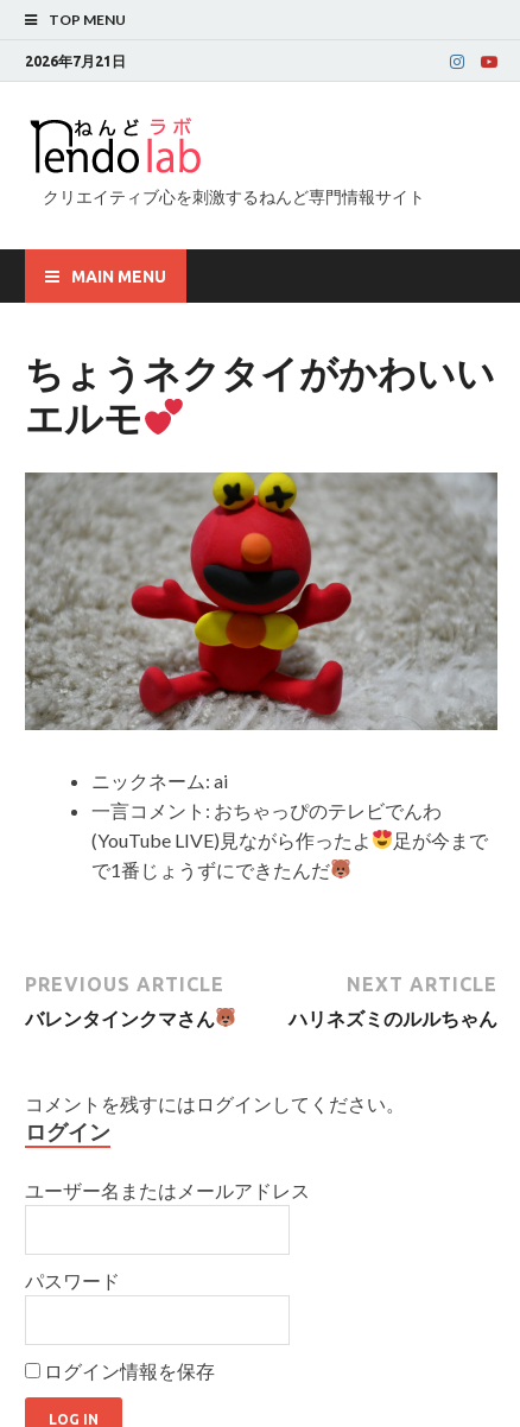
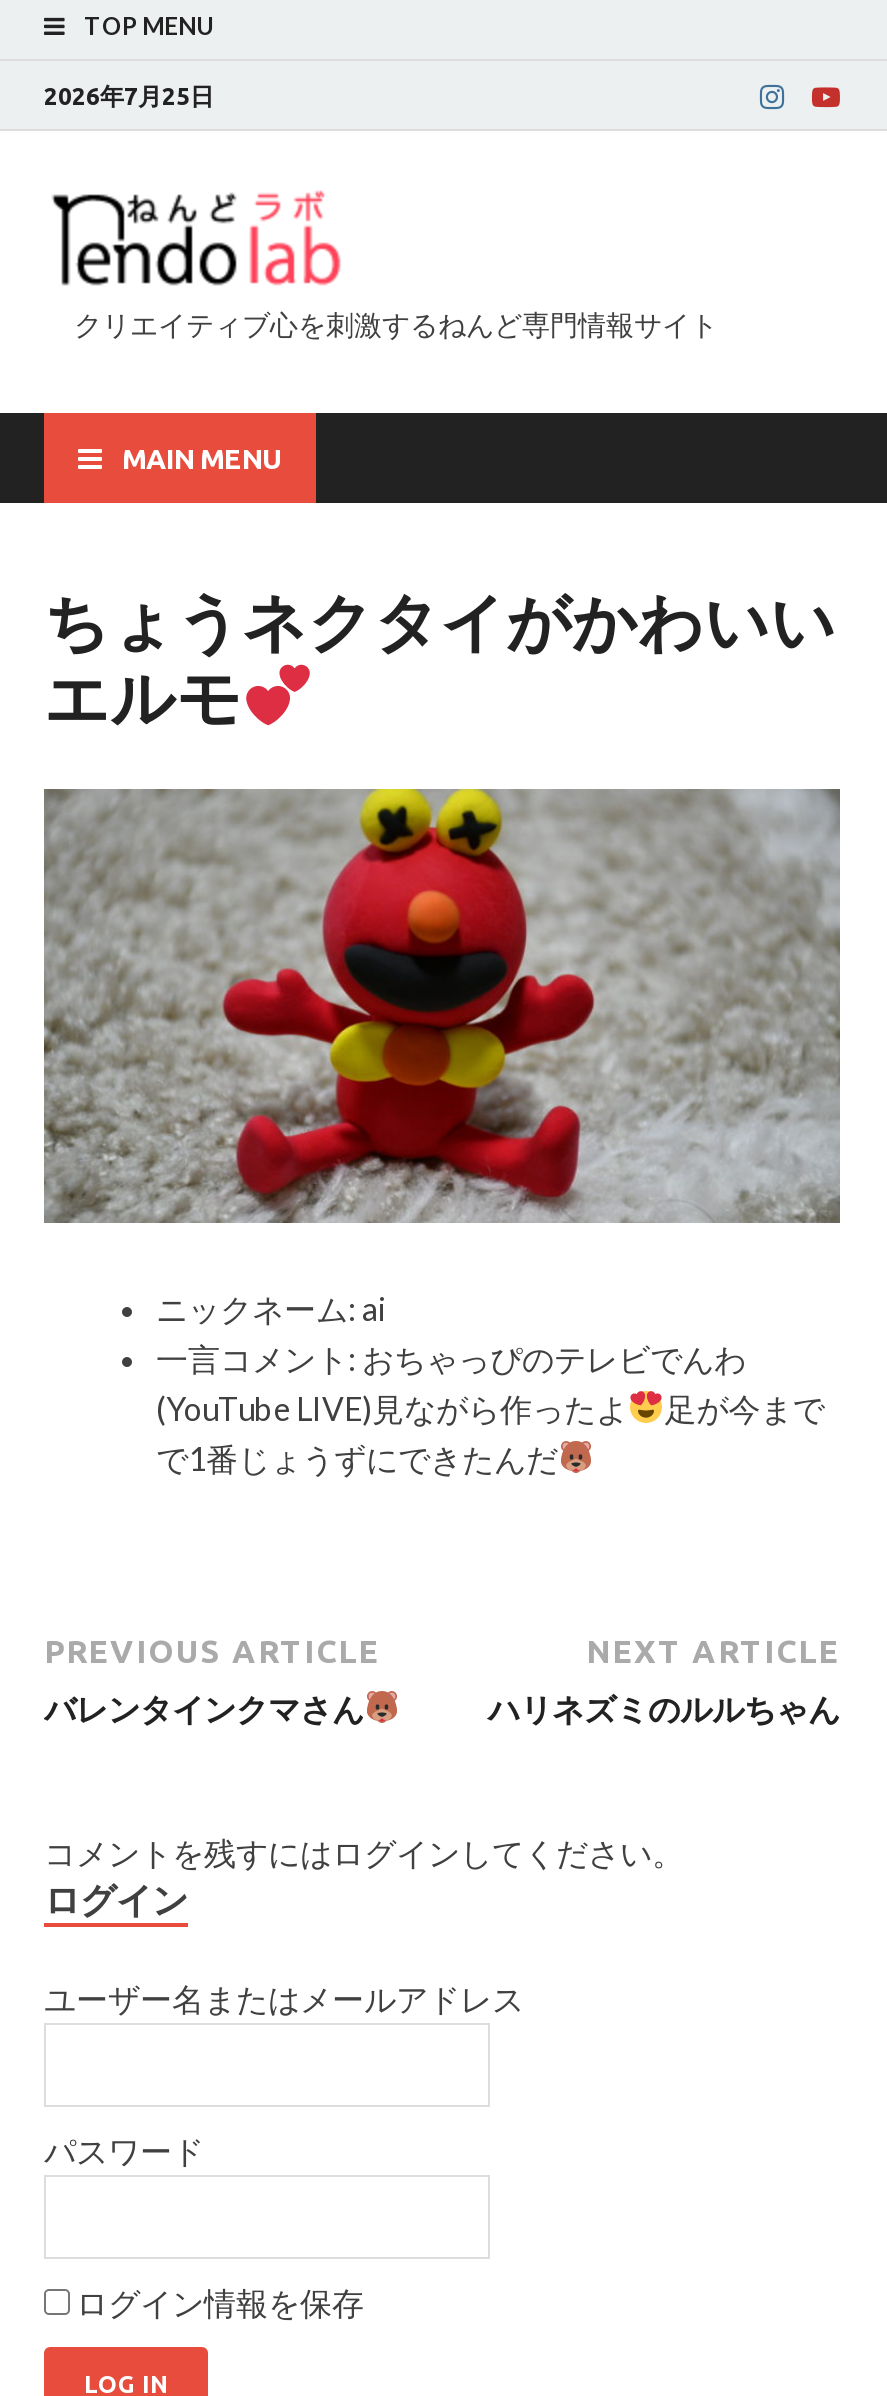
[25,53,126,68] 2026年7月21日 -> [44,82,214,108] 2026年7月25日

